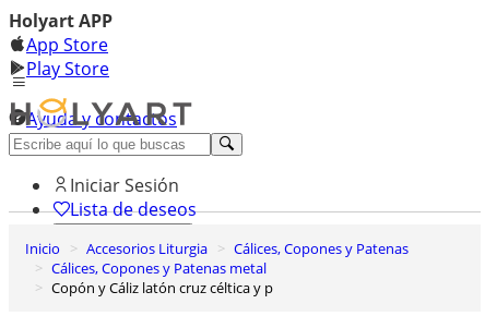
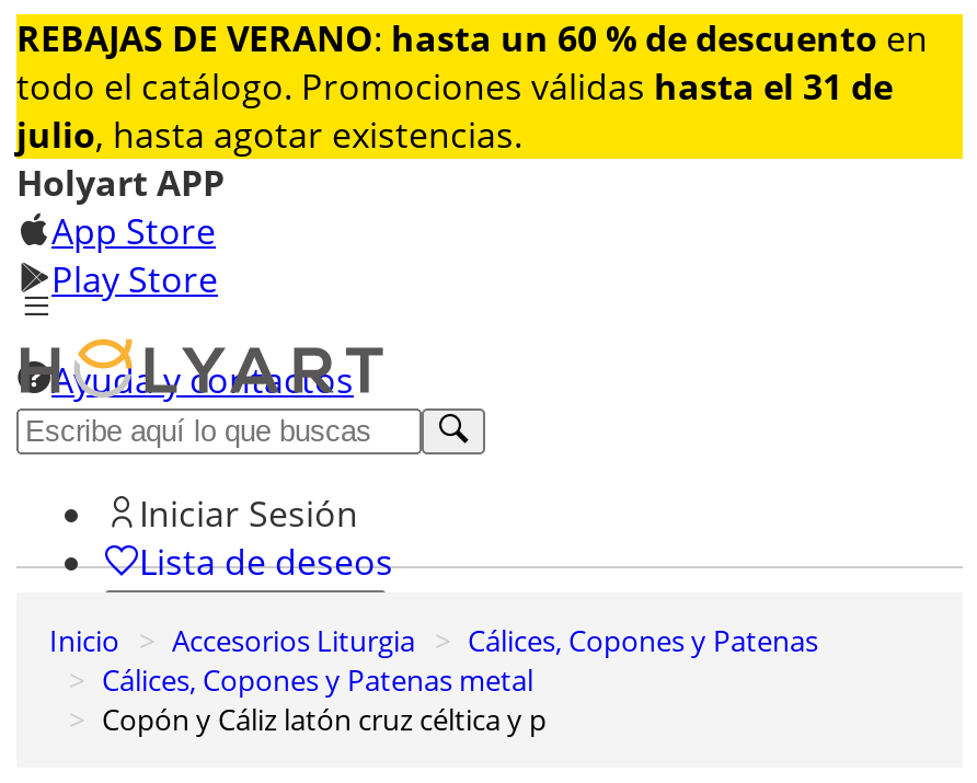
none -> [16,12,965,161] [image] | REBAJAS DE VERANO: hasta un 60 % de descuento en | todo el catálogo. Promociones válidas hasta el 31 de | julio, hasta agotar existencias.

